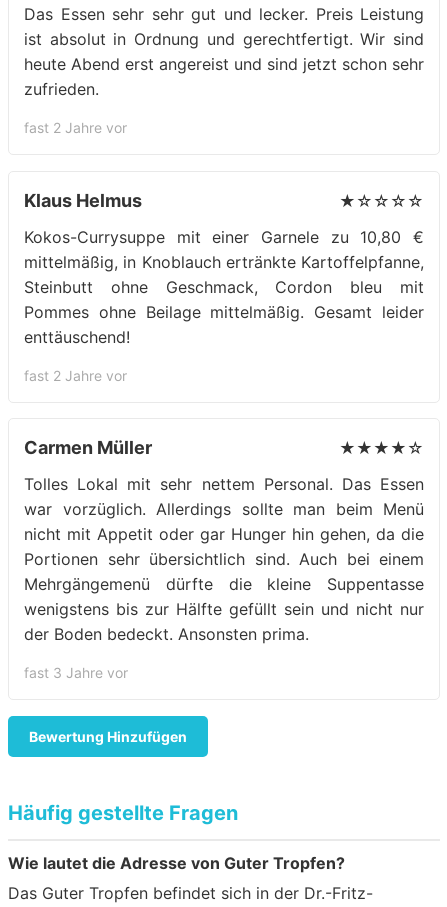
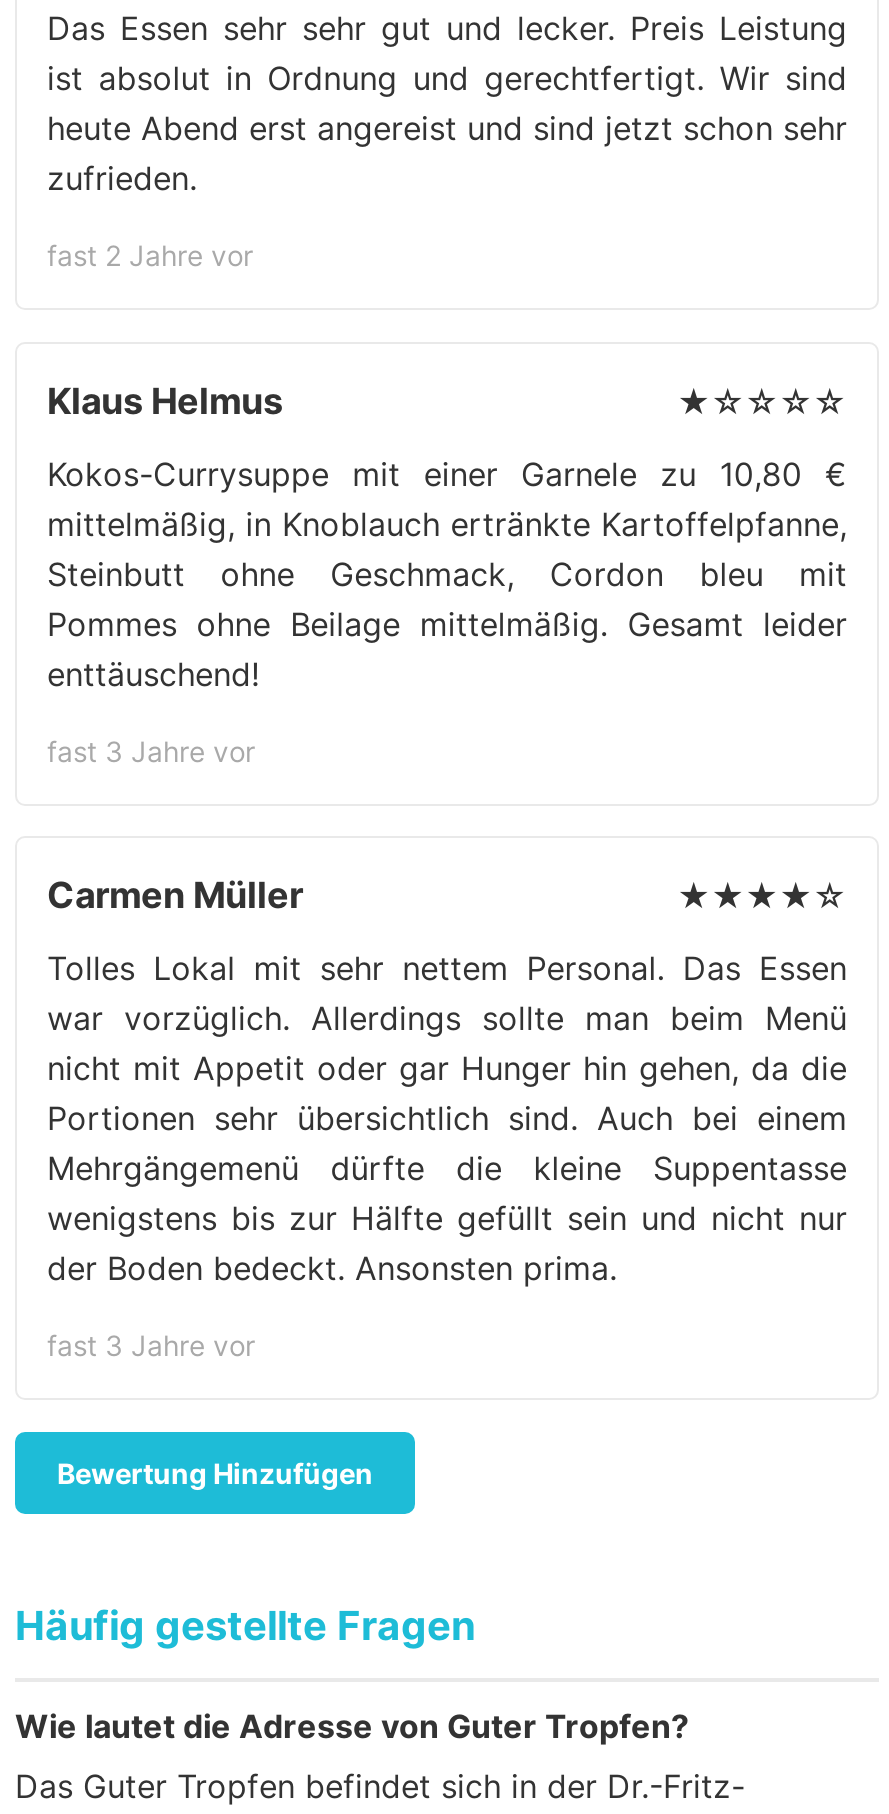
[24,367,127,384] fast 2 Jahre vor -> [47,734,255,768] fast 3 Jahre vor

